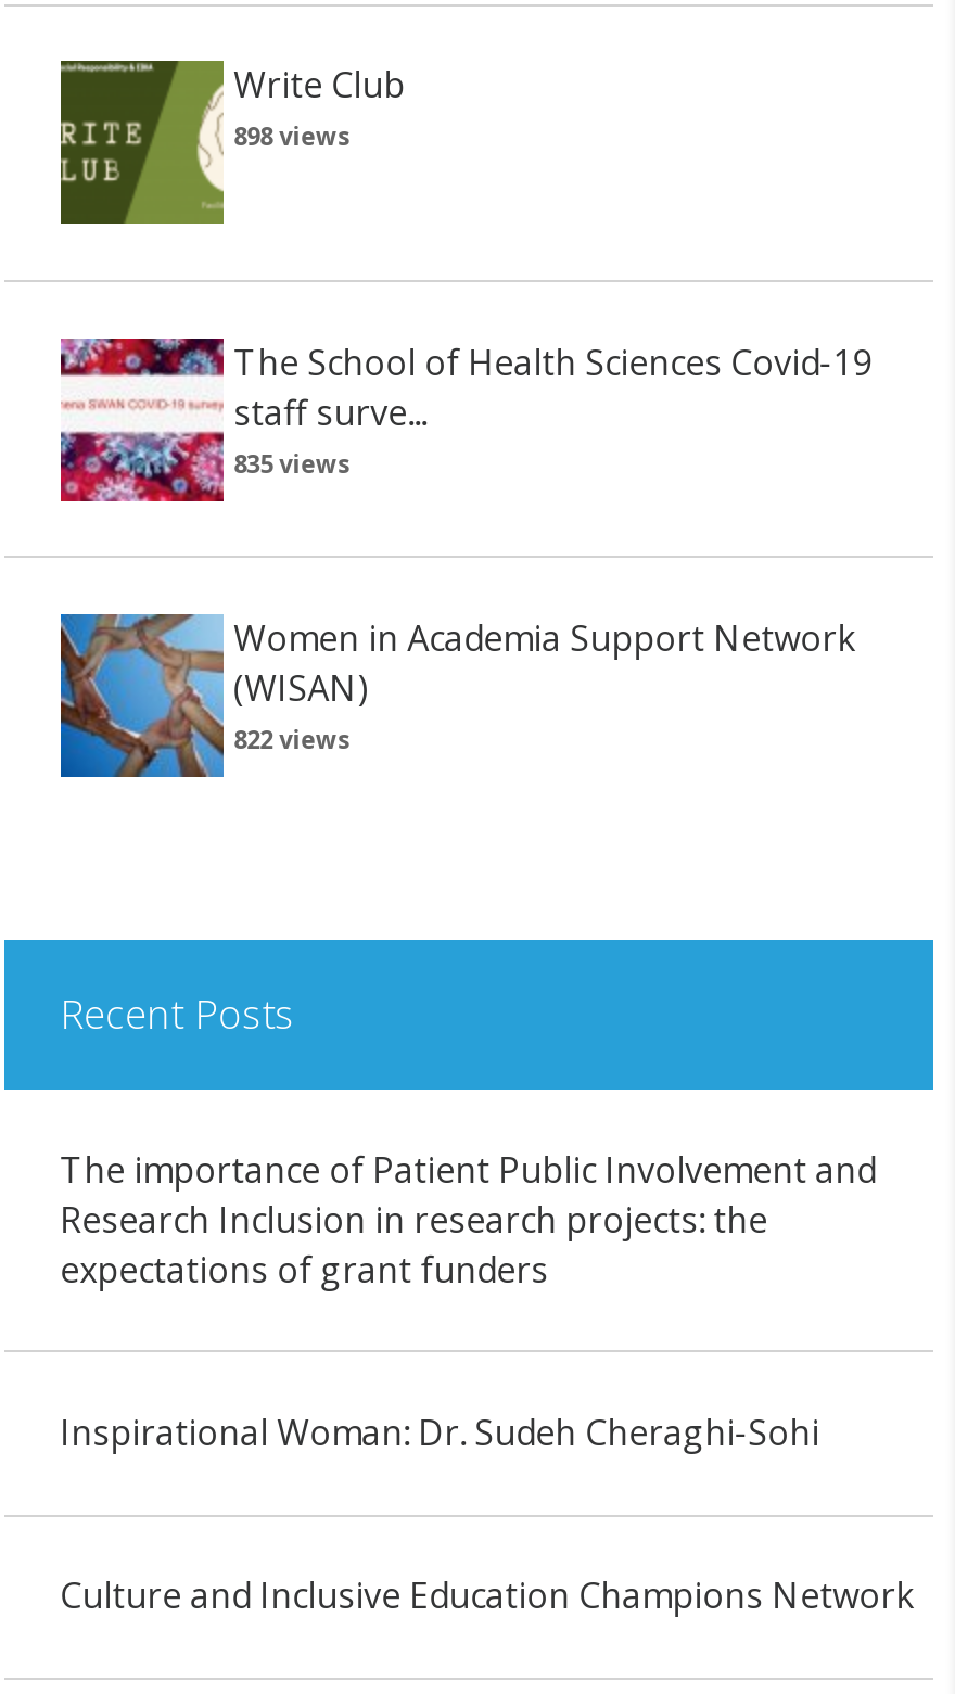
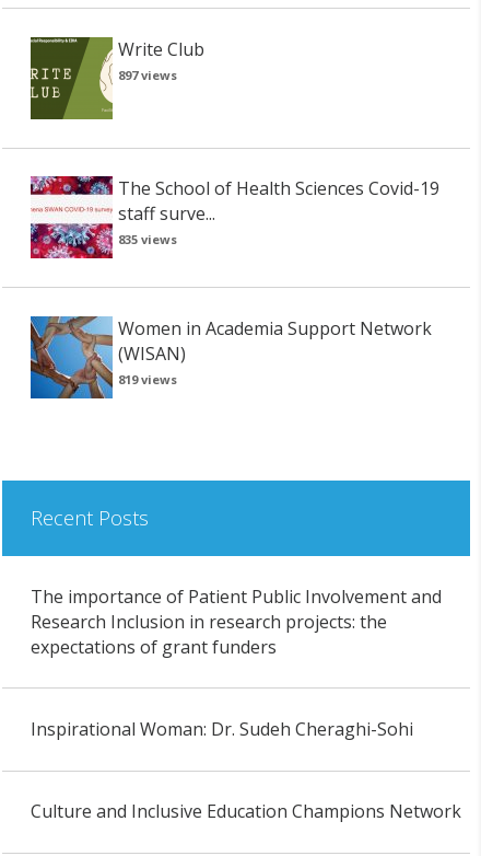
[234,120,351,152] 898 views -> [118,67,177,83] 897 views
[234,722,351,755] 822 views -> [118,371,177,387] 819 views

